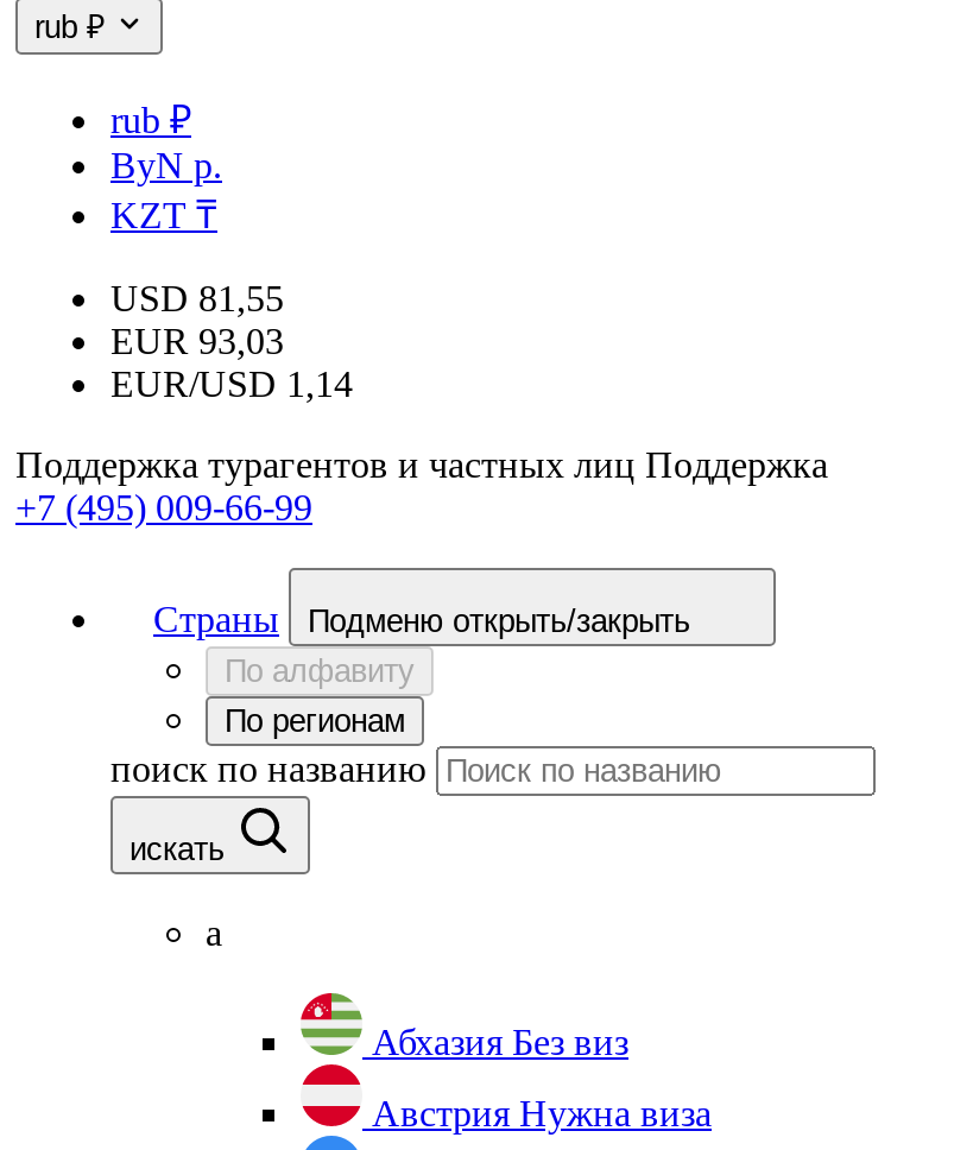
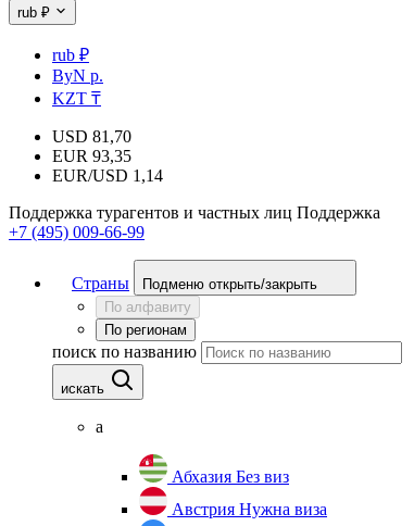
[110,278,284,318] USD 81,55 -> [52,127,131,146] USD 81,70
[110,321,284,361] EUR 93,03 -> [52,147,131,165] EUR 93,35

